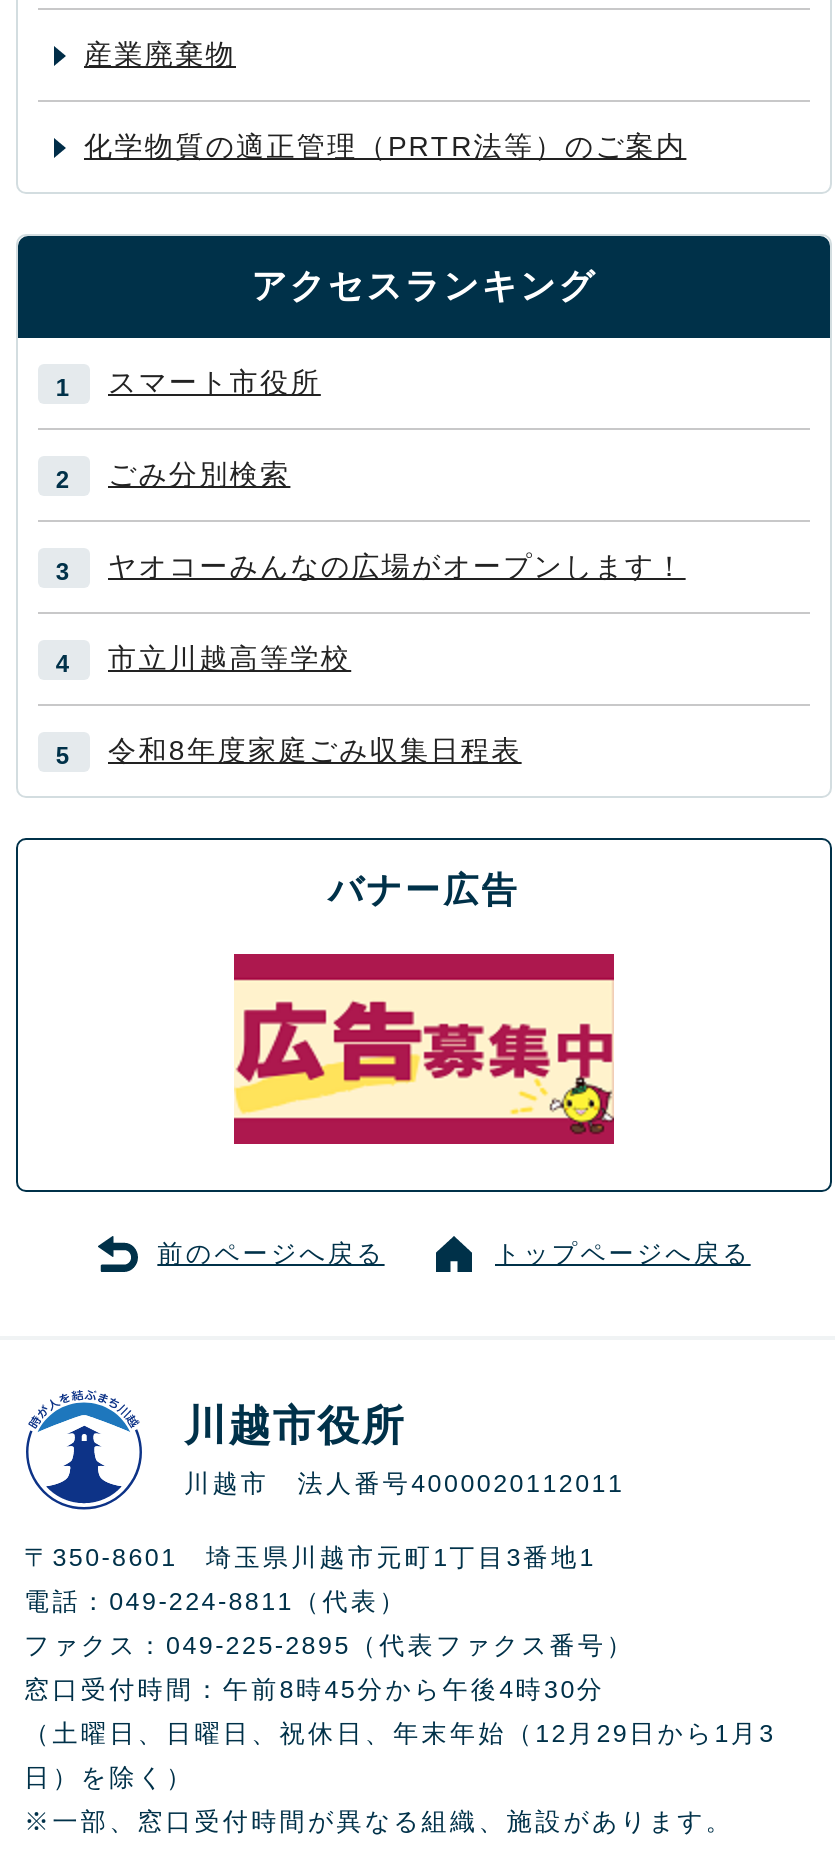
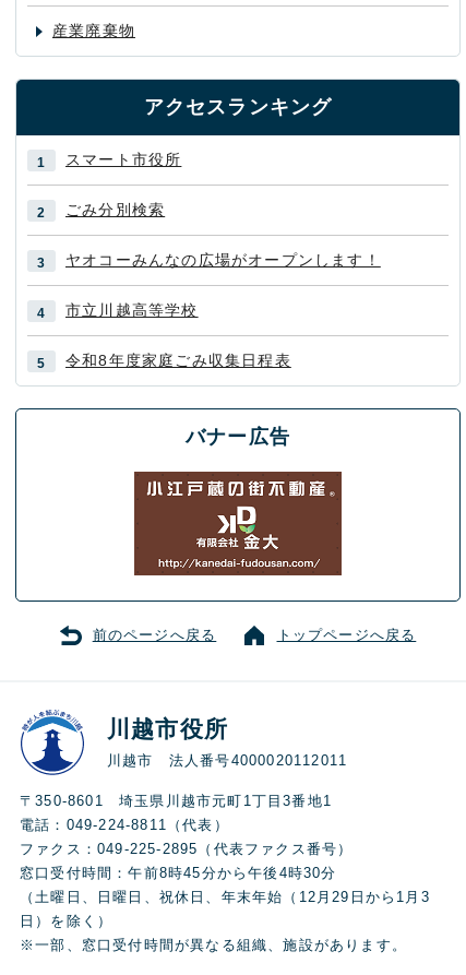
[84,130,686,162] 化学物質の適正管理（PRTR法等）のご案内 -> none
[234,954,614,1144] [image] -> [133,472,343,575] [image]

